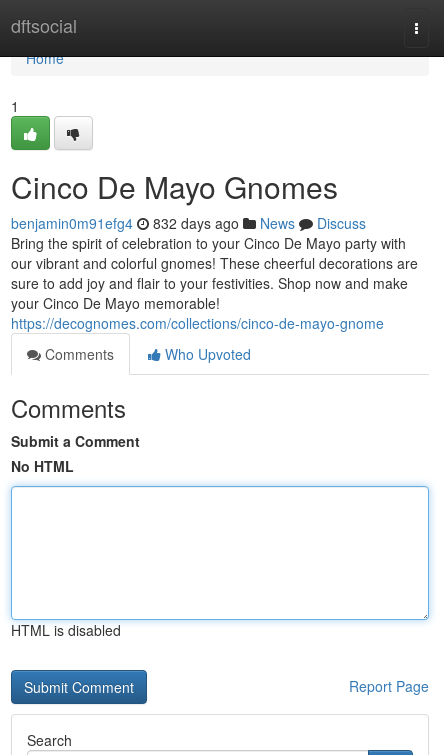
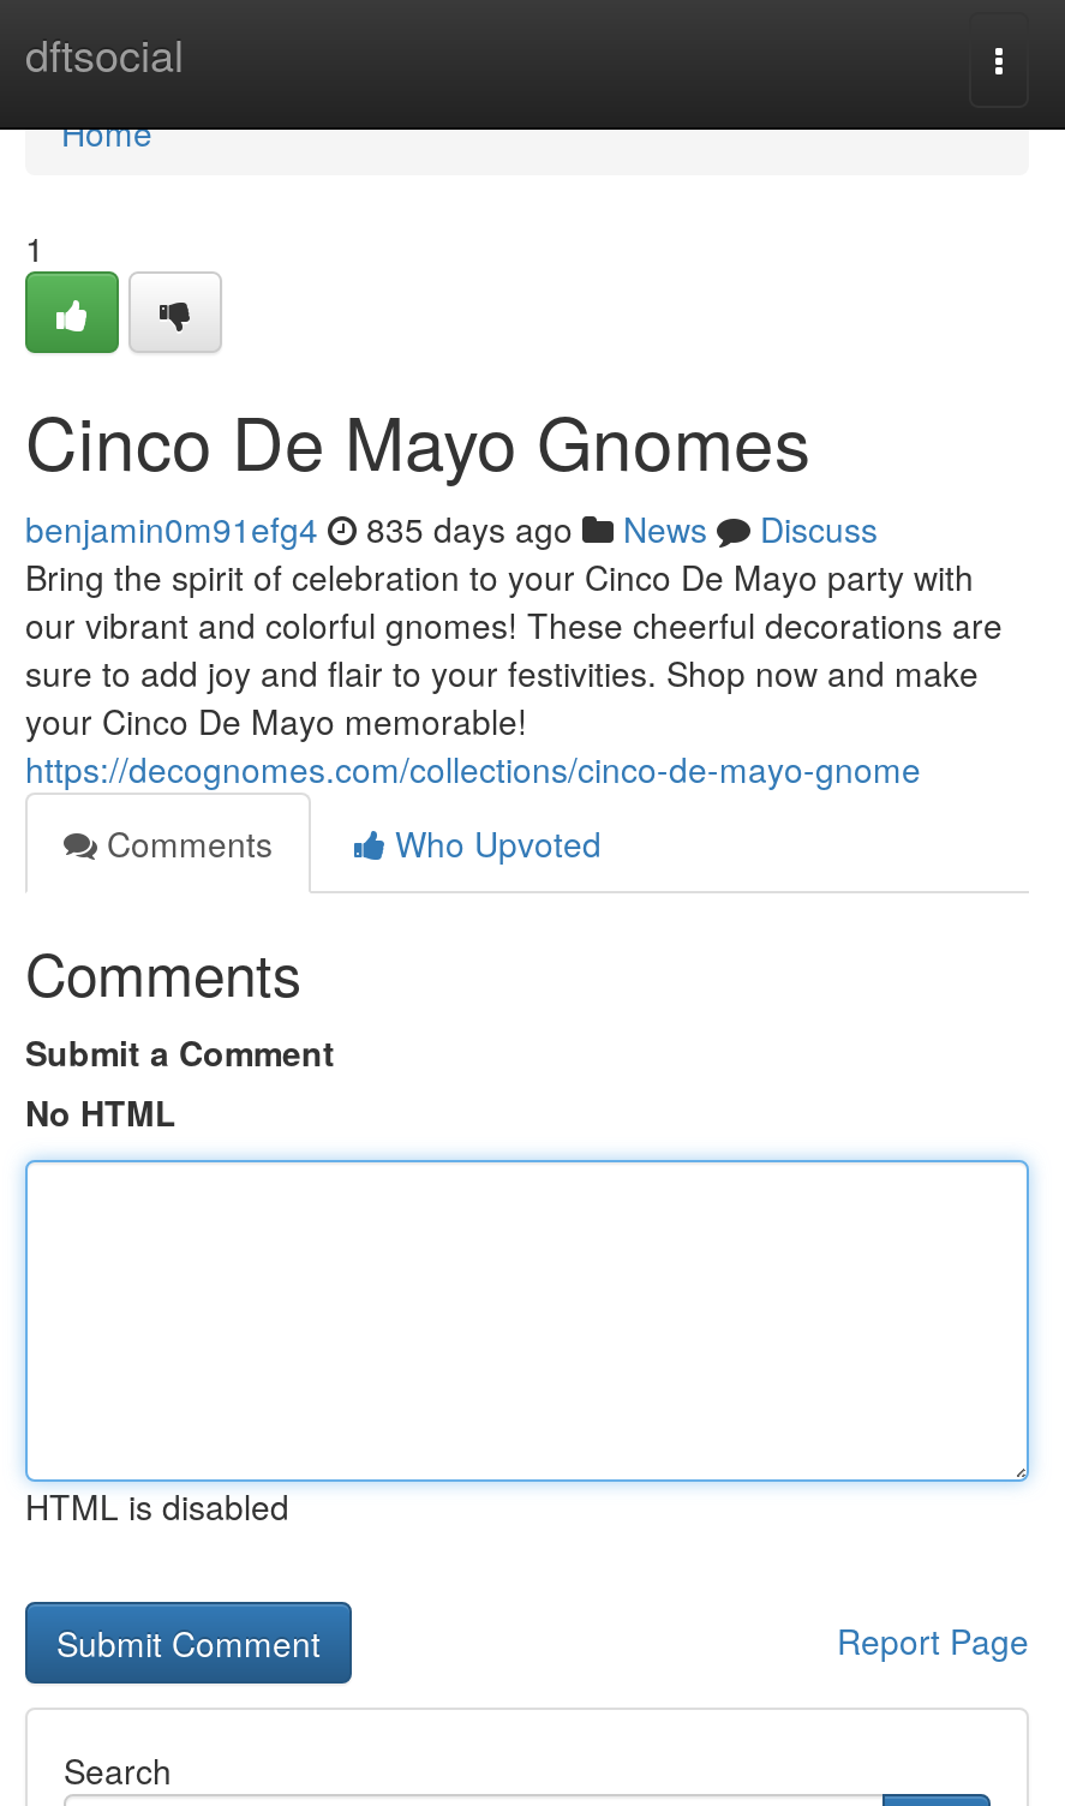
[11,213,366,233] benjamin0m91efg4 832 days ago News Discuss -> [25,504,878,552] benjamin0m91efg4 835 days ago News Discuss

